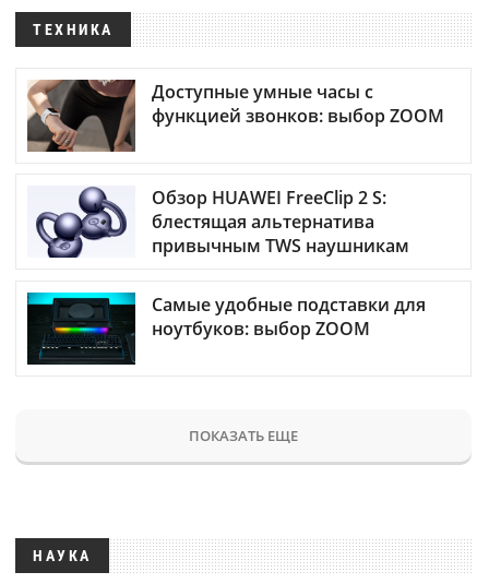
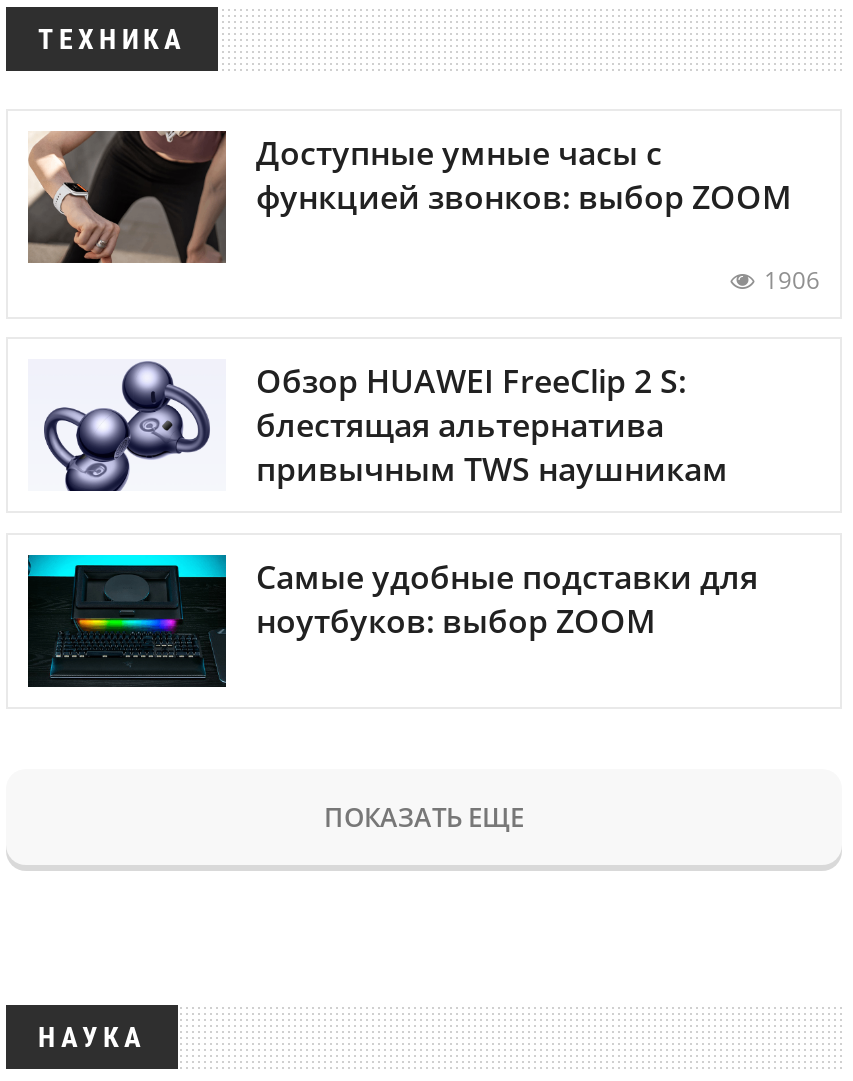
none -> [764,263,820,297] 1906

